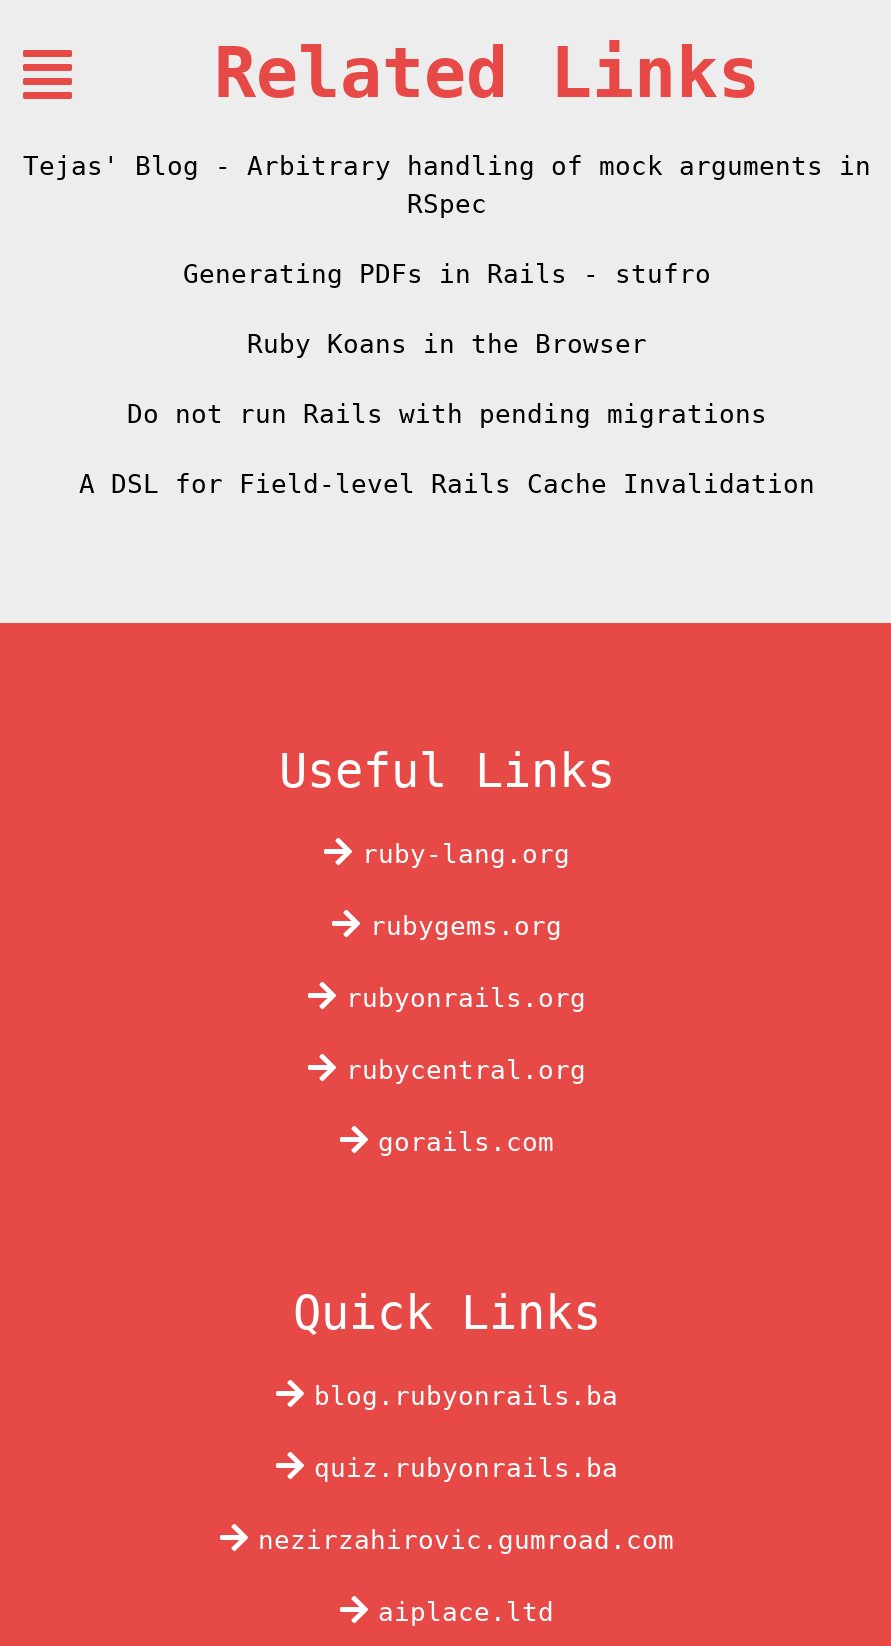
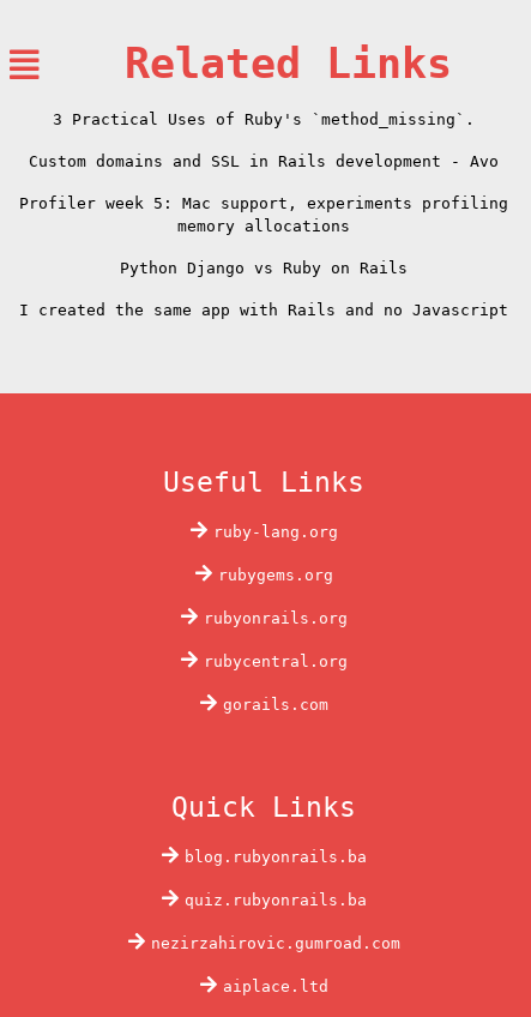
[23,151,871,219] Tejas' Blog - Arbitrary handling of mock arguments in | RSpec -> [53,110,475,128] 3 Practical Uses of Ruby's `method_missing`.
[183,259,711,289] Generating PDFs in Rails - stufro -> [29,152,499,170] Custom domains and SSL in Rails development - Avo
[247,329,647,359] Ruby Koans in the Browser -> [19,194,508,235] Profiler week 5: Mac support, experiments profiling | memory allocations
[127,399,767,429] Do not run Rails with pending migrations -> [120,259,408,277] Python Django vs Ruby on Rails
[79,469,815,499] A DSL for Field-level Rails Cache Invalidation -> [19,301,508,319] I created the same app with Rails and no Javascript

